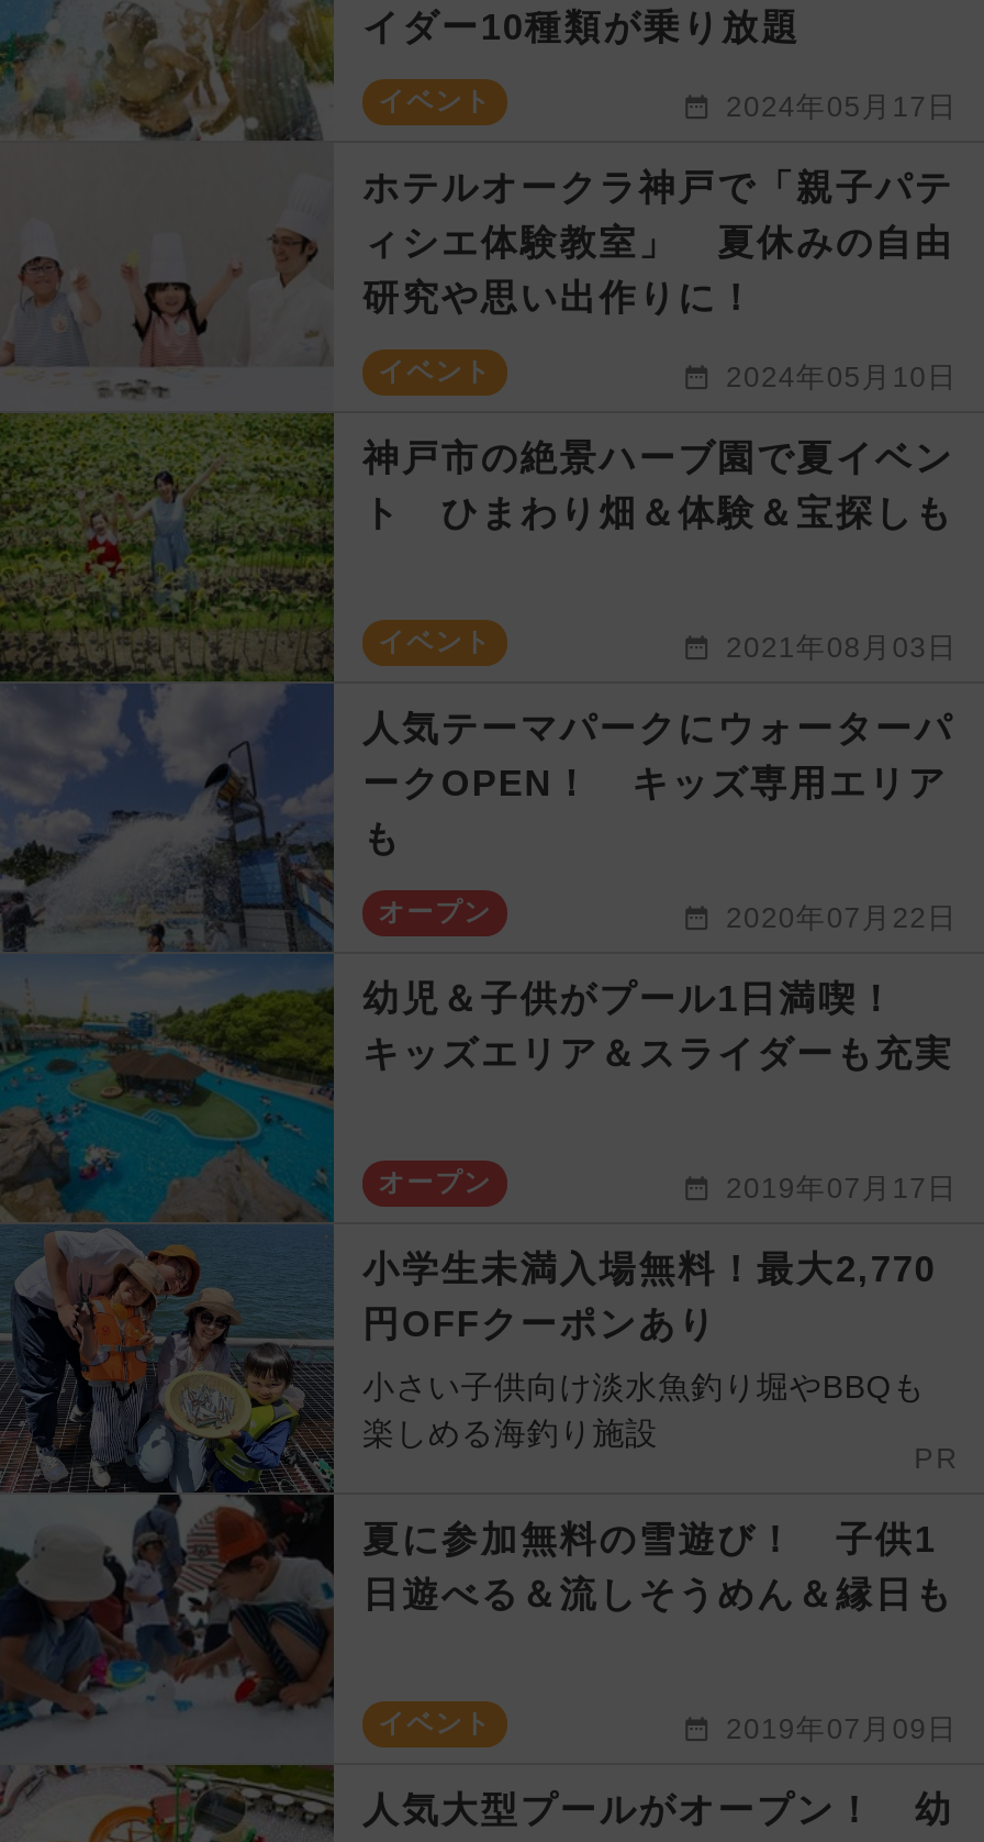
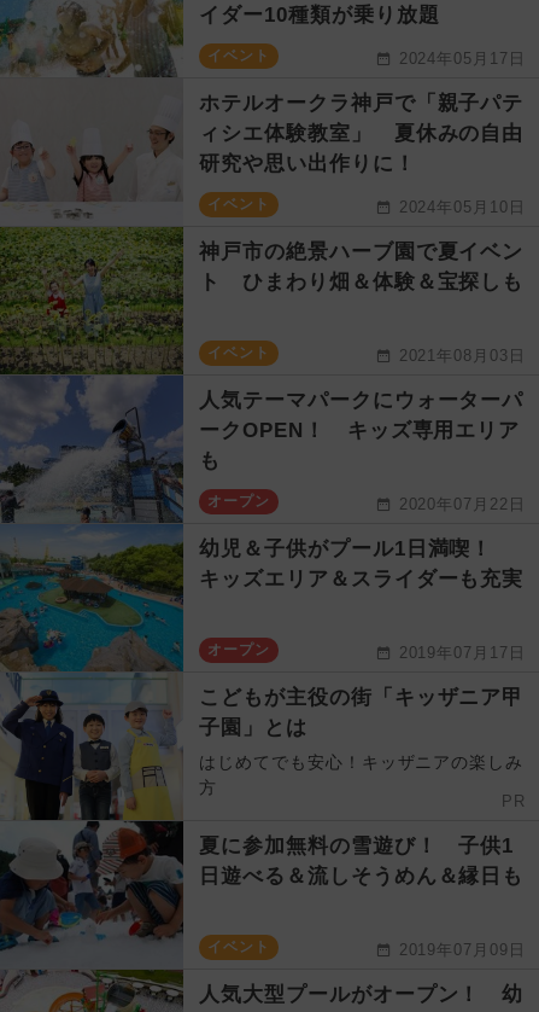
[7,1222,936,1495] [image] | 小学生未満入場無料！最大2,770 | 円OFFクーポンあり -> [4,671,524,821] [image] | こどもが主役の街「キッザニア甲 | 子園」とは
[362,1370,925,1451] 小さい子供向け淡水魚釣り堀やBBQも | 楽しめる海釣り施設 -> [199,753,524,797] はじめてでも安心！キッザニアの楽しみ | 方

